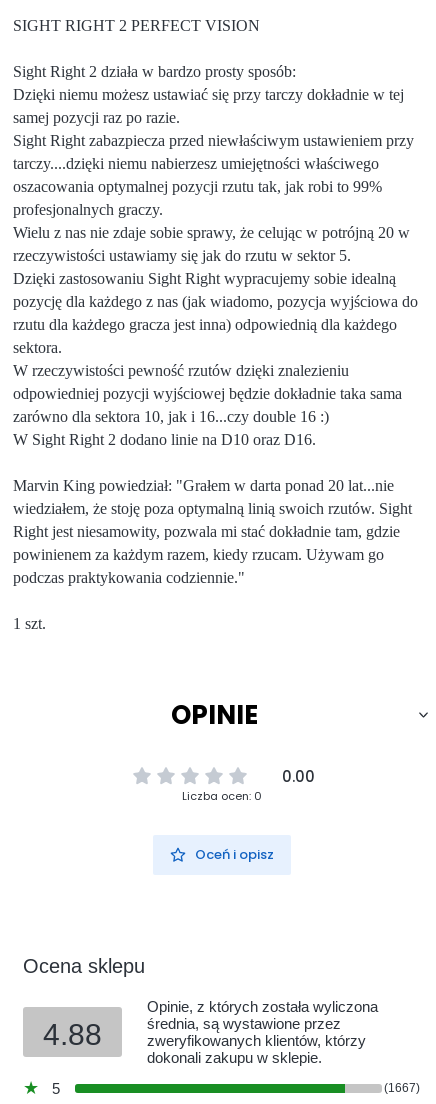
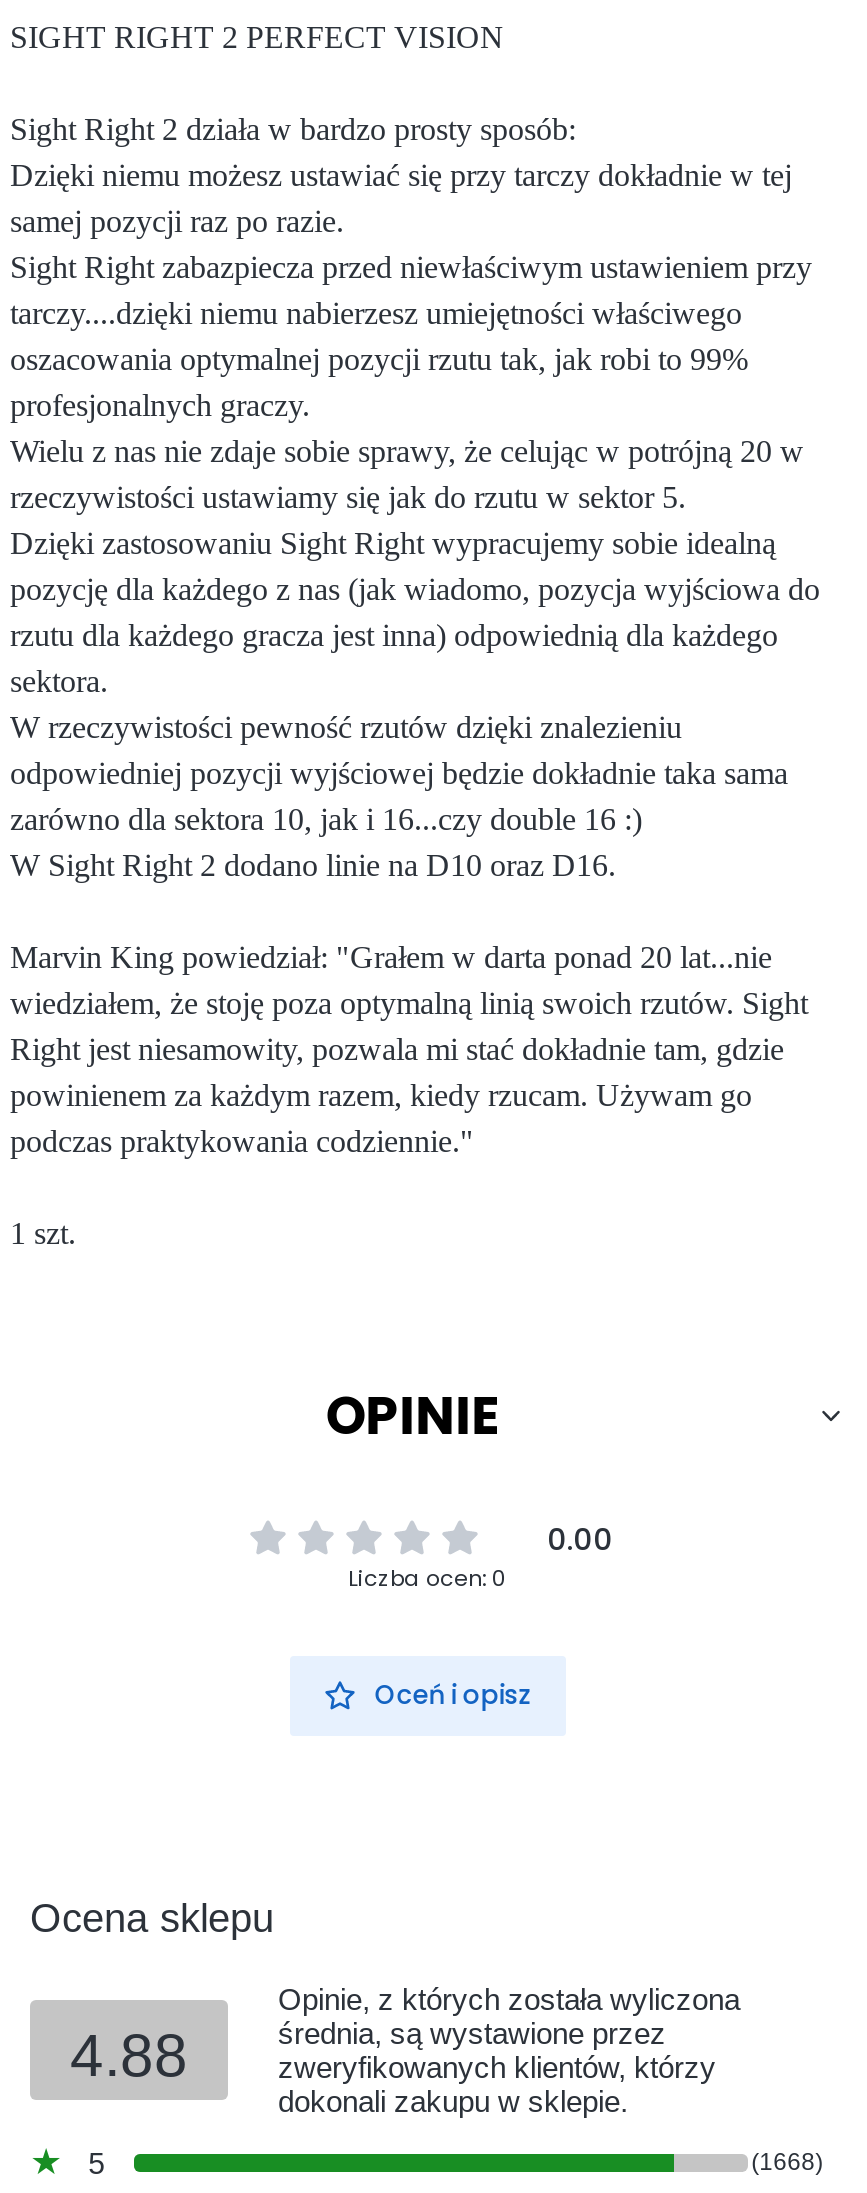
[384,1081,420,1095] (1667) -> [751,2149,823,2177] (1668)

